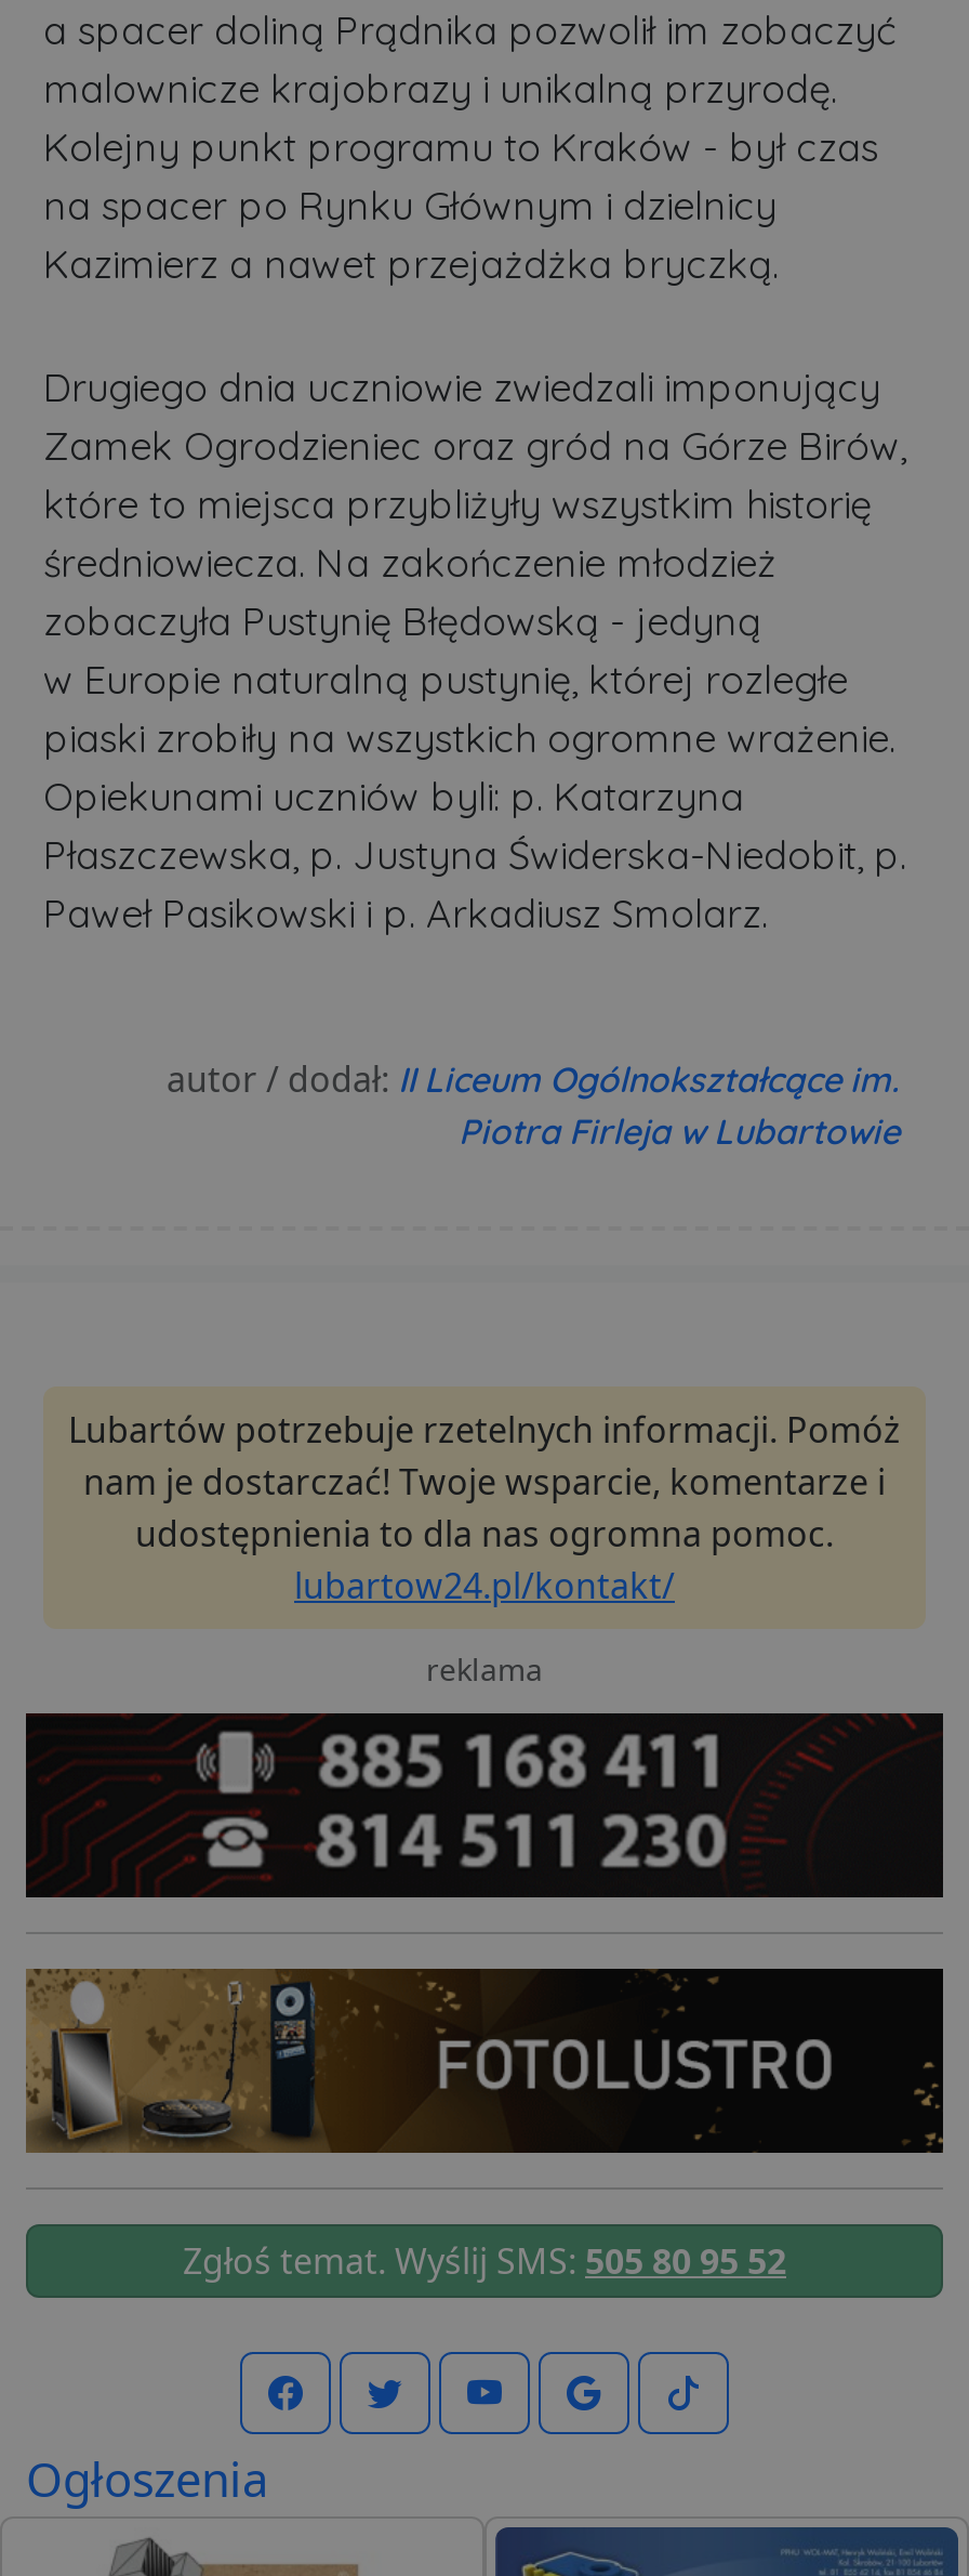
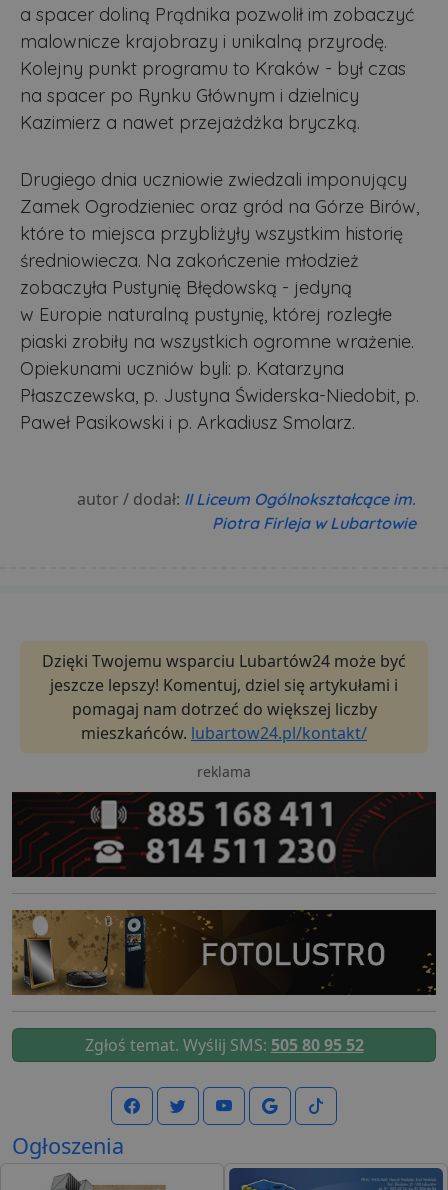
[68,1407,901,1610] Lubartów potrzebuje rzetelnych informacji. Pomóż | nam je dostarczać! Twoje wsparcie, komentarze i | udostępnienia to dla nas ogromna pomoc. | lubartow24.pl/kontakt/ -> [42,650,406,744] Dzięki Twojemu wsparciu Lubartów24 może być | jeszcze lepszy! Komentuj, dziel się artykułami i | pomagaj nam dotrzeć do większej liczby | mieszkańców. lubartow24.pl/kontakt/

